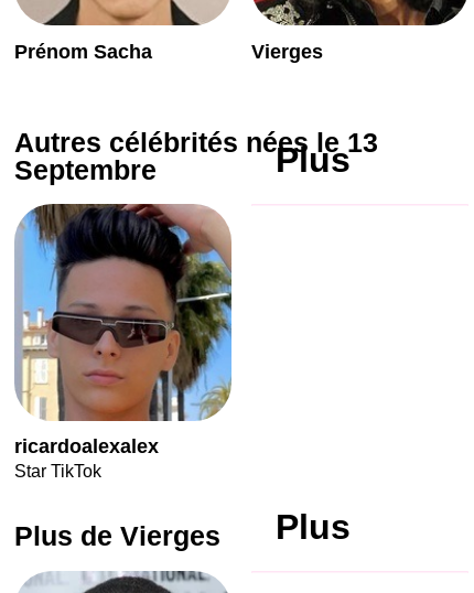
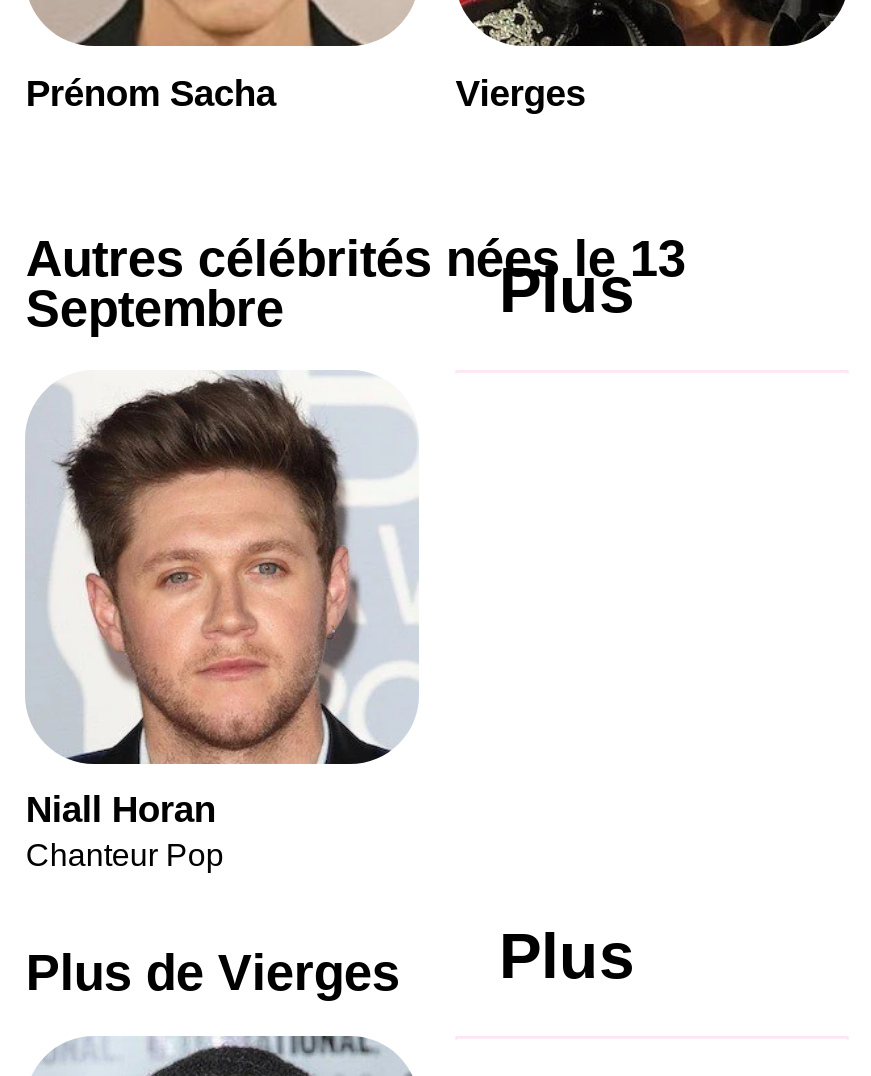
[15,203,233,481] [image] | ricardoalexalex | Star TikTok -> [26,370,419,872] [image] | Niall Horan | Chanteur Pop

